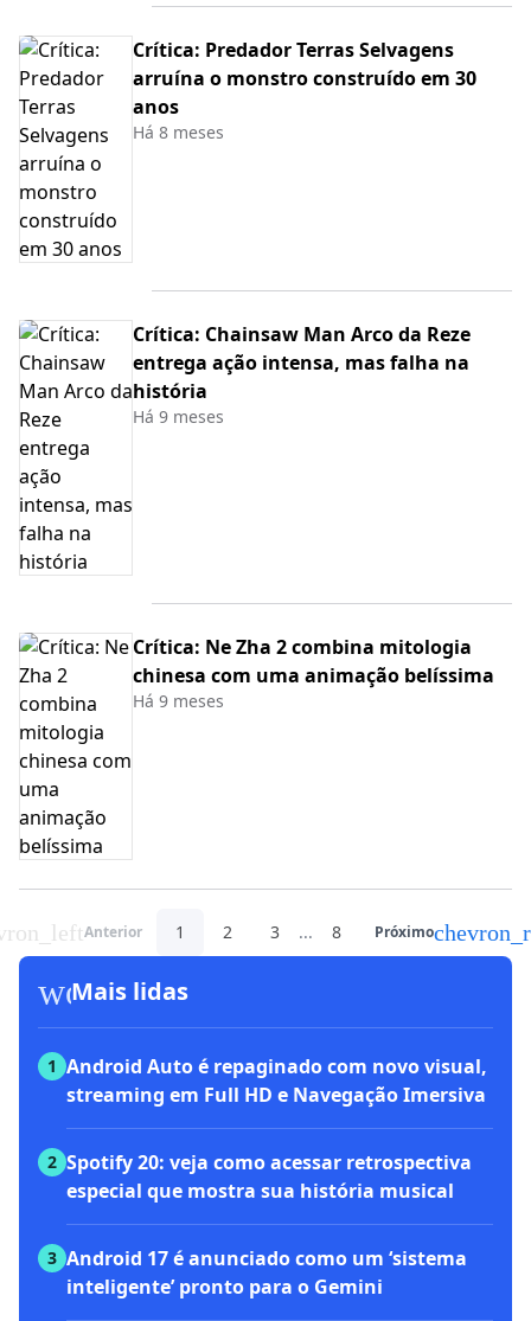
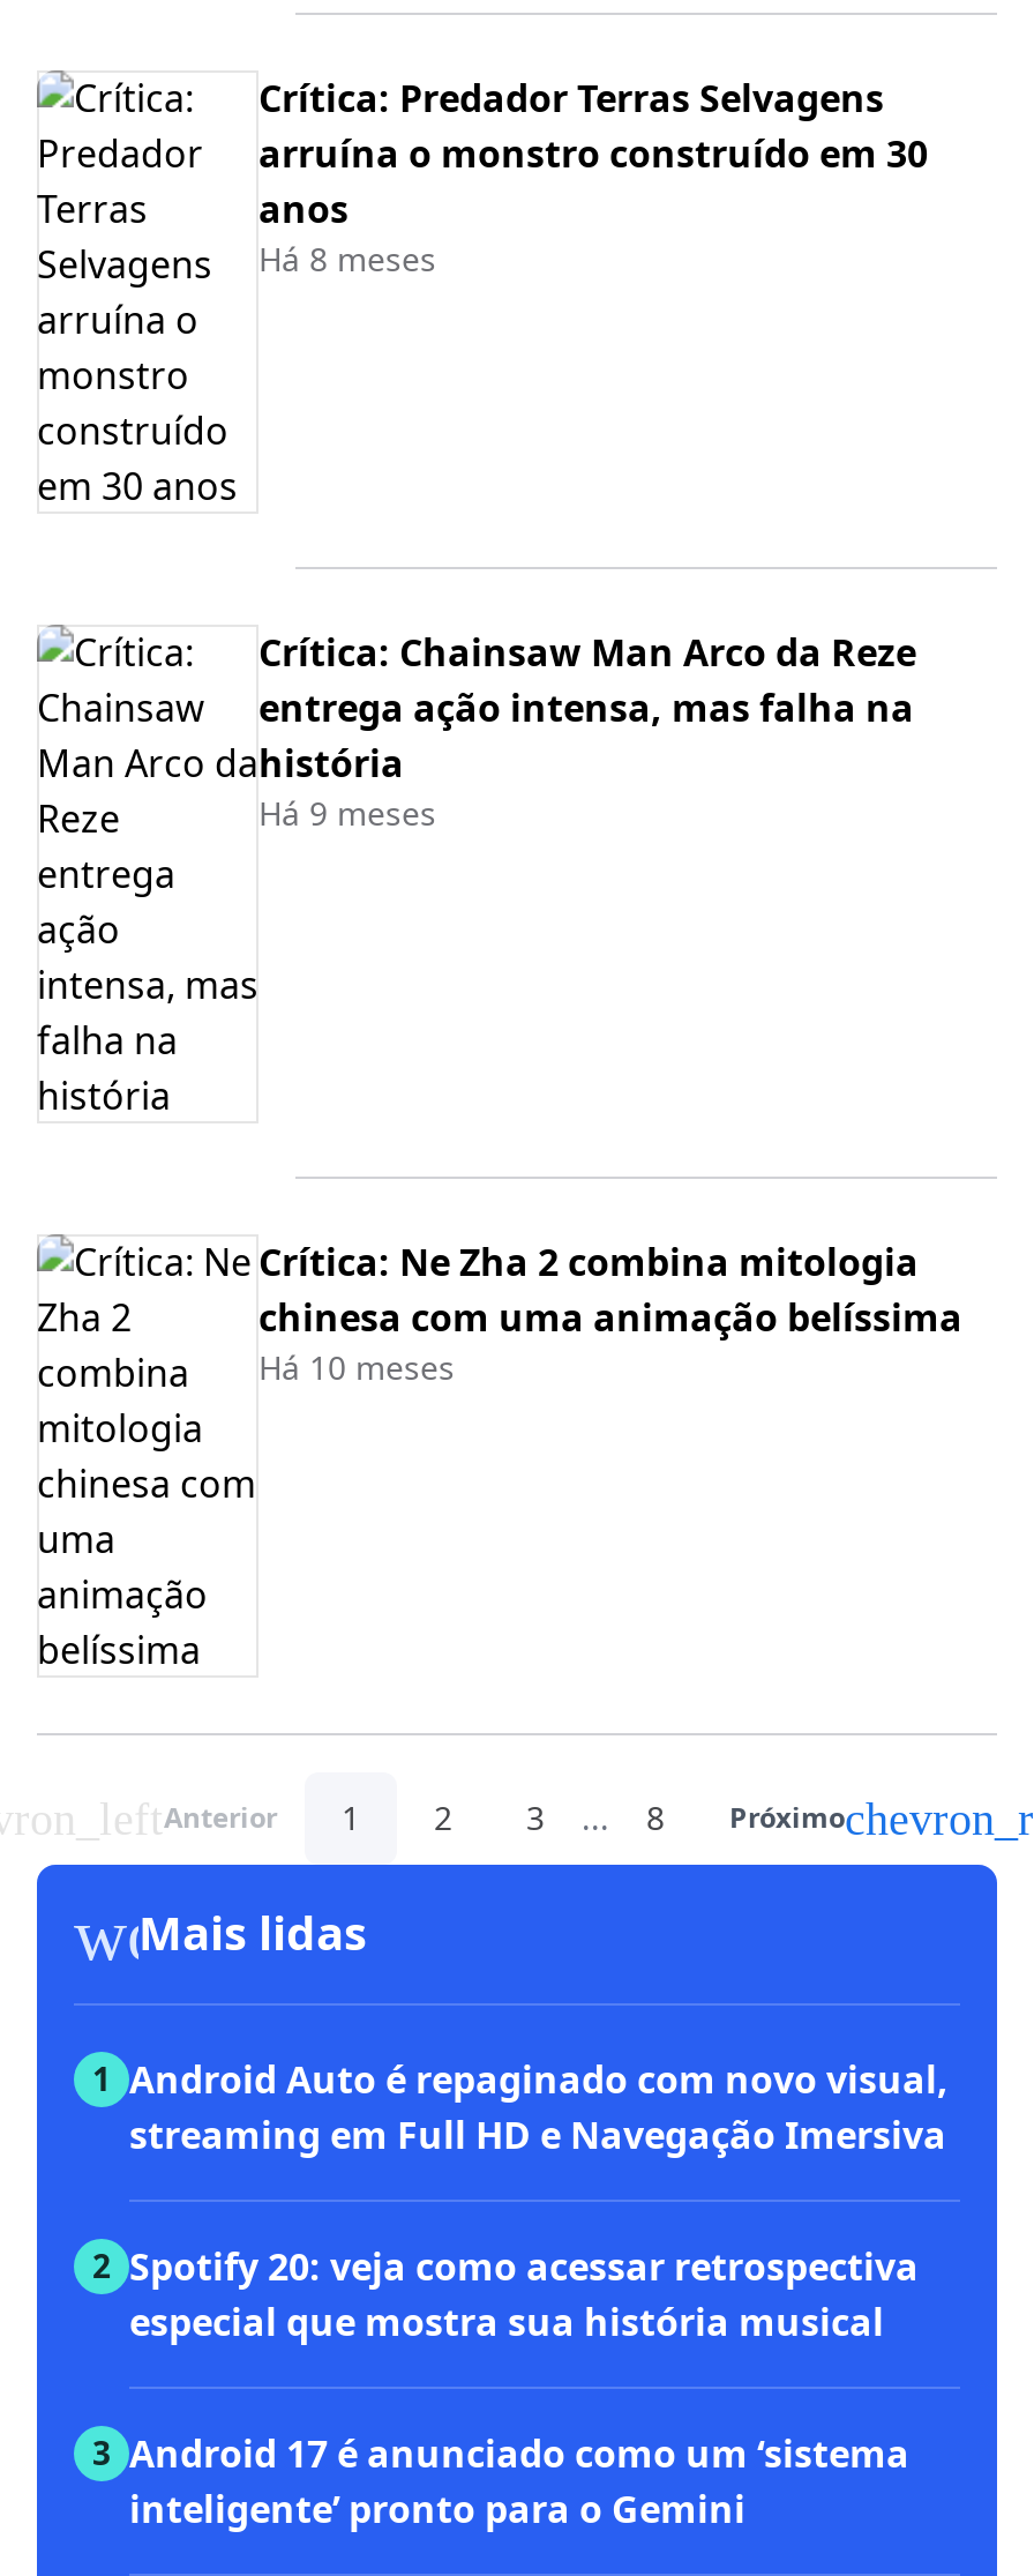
[133,690,224,712] Há 9 meses -> [258,1345,455,1389] Há 10 meses

